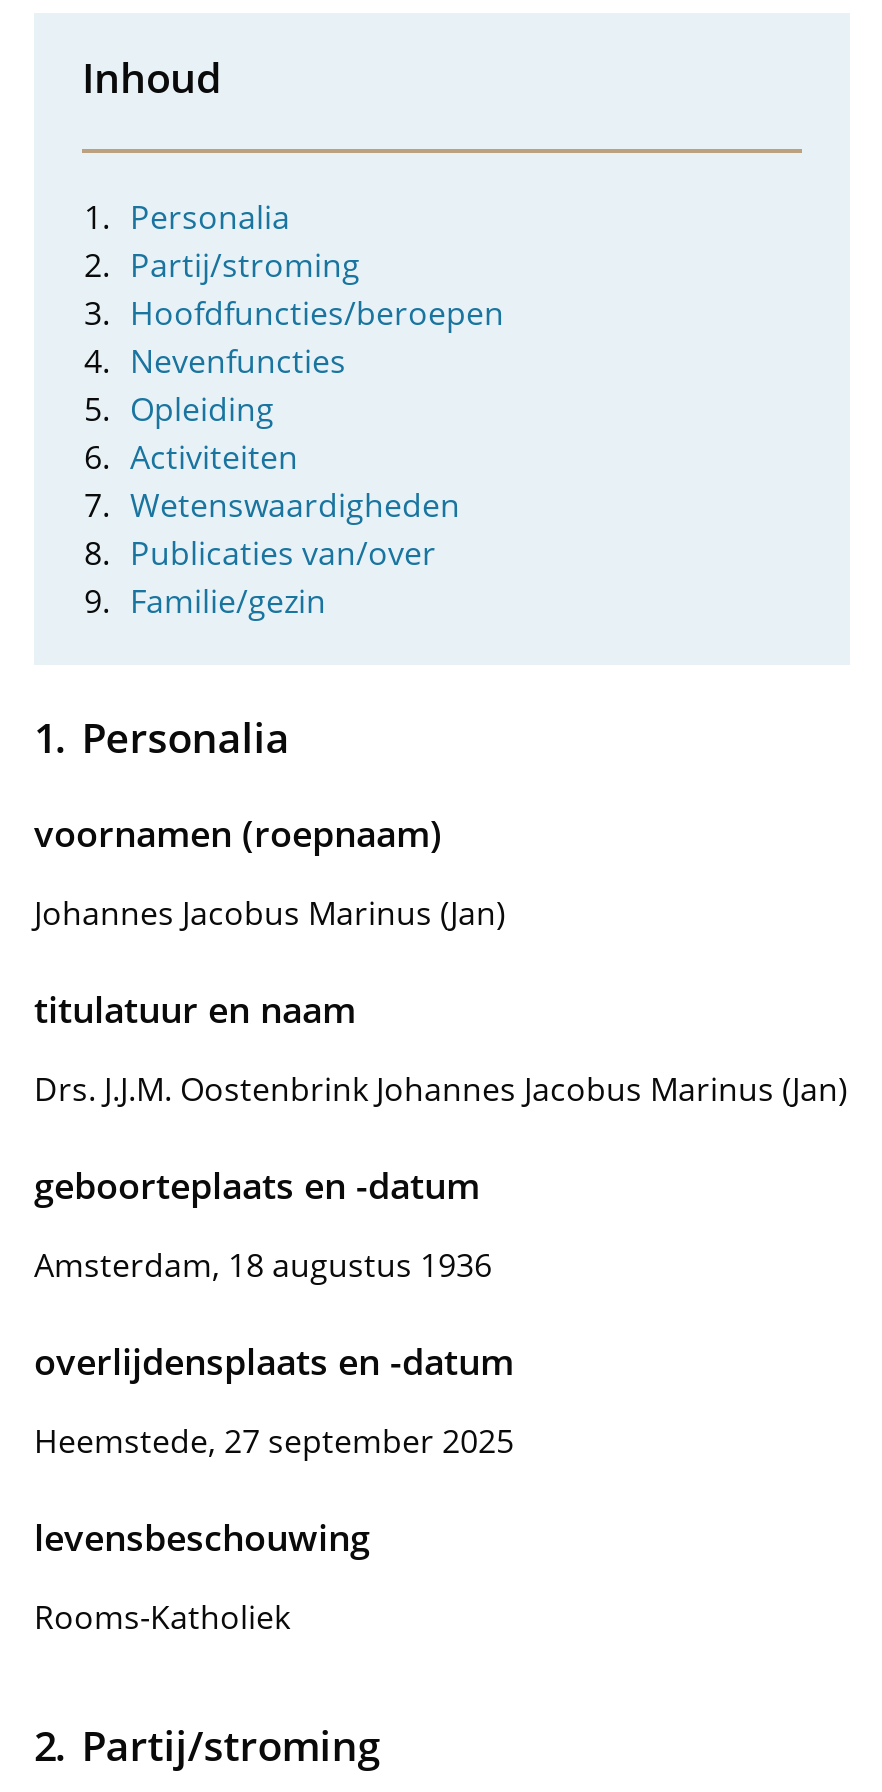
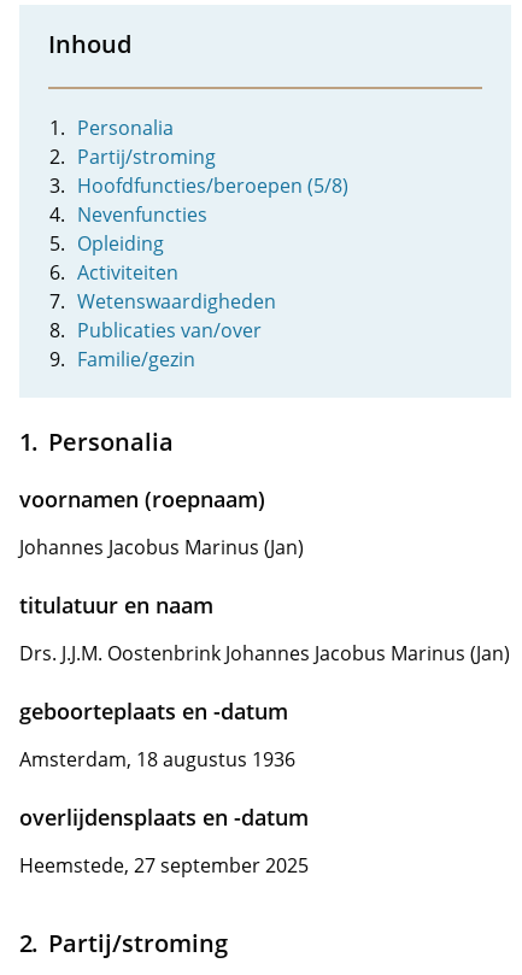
[130,291,504,335] Hoofdfuncties/beroepen -> [77,172,348,199] Hoofdfuncties/beroepen (5/8)
[34,1513,370,1639] levensbeschouwing | Rooms-Katholiek -> none

